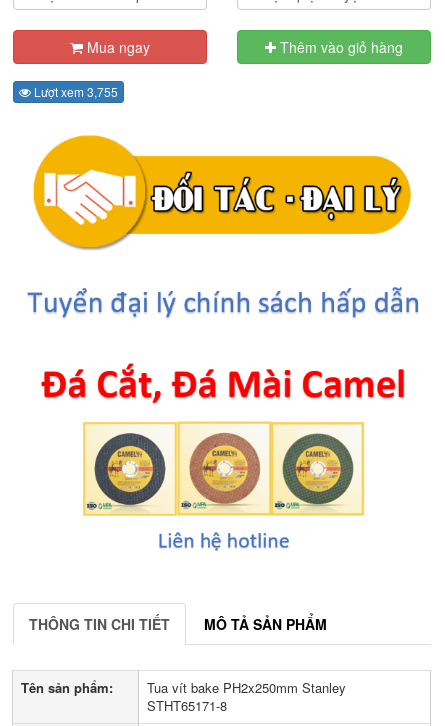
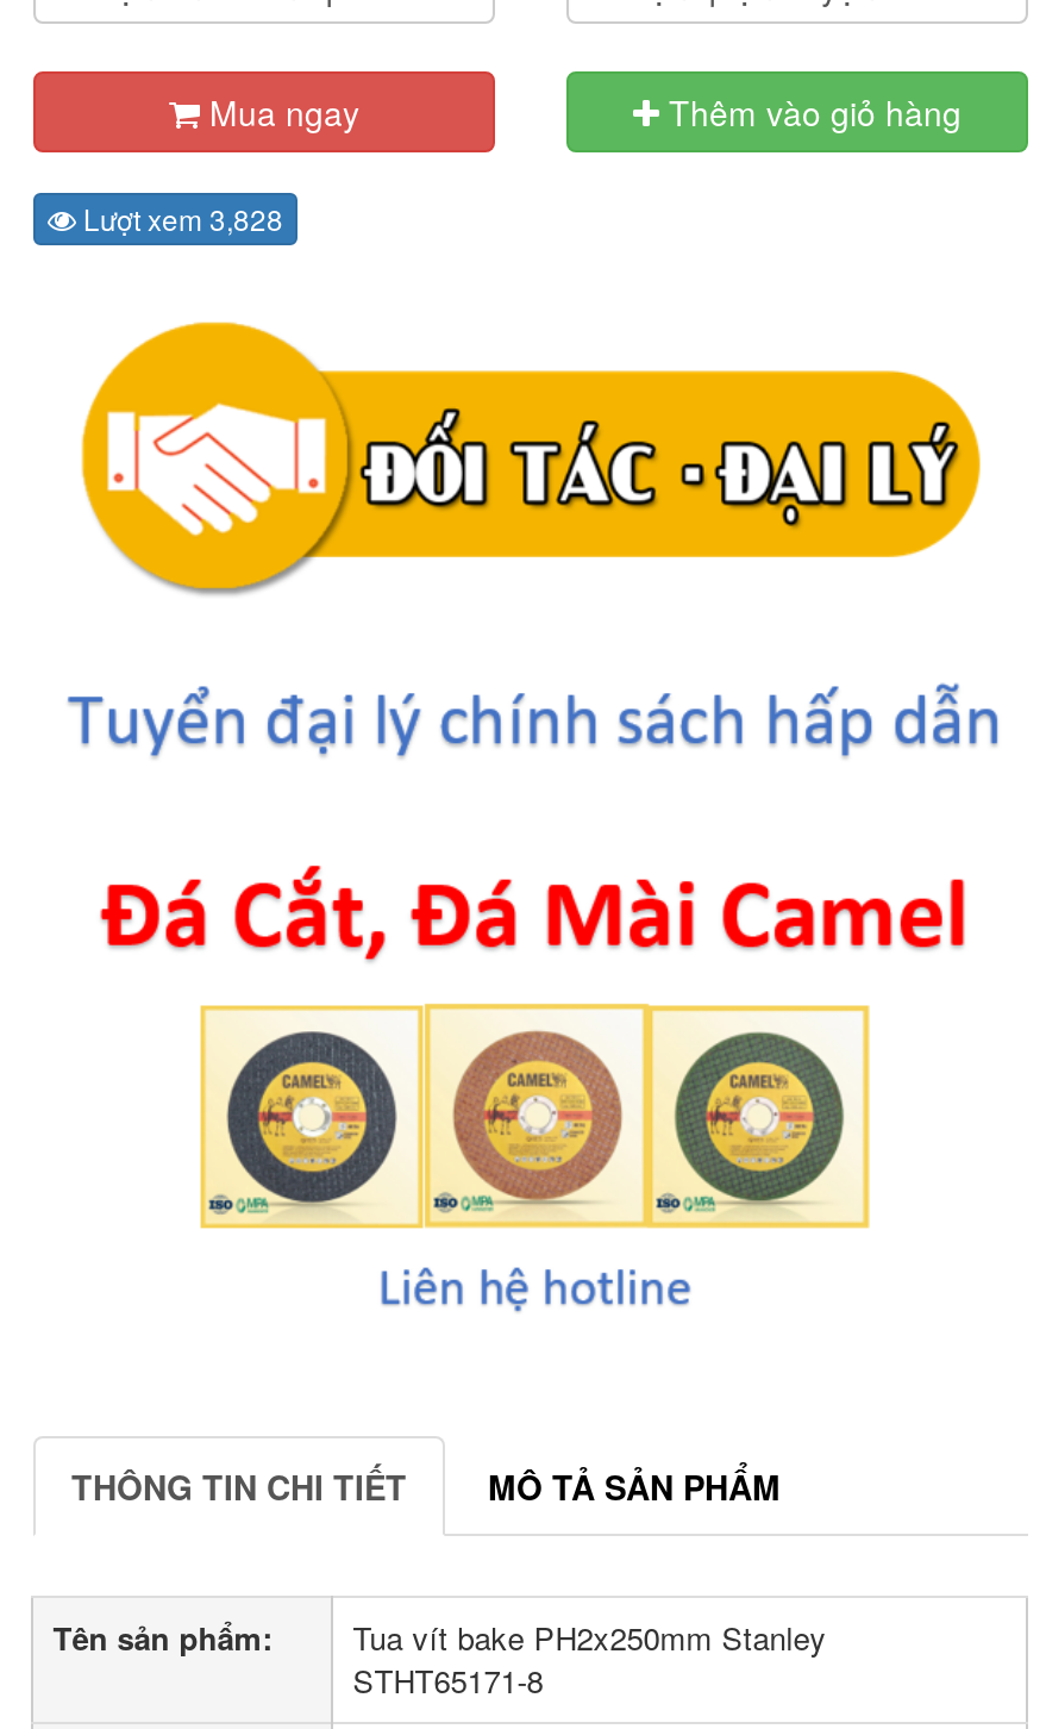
[31,83,118,100] Lượt xem 3,755 -> [76,197,283,237] Lượt xem 3,828

